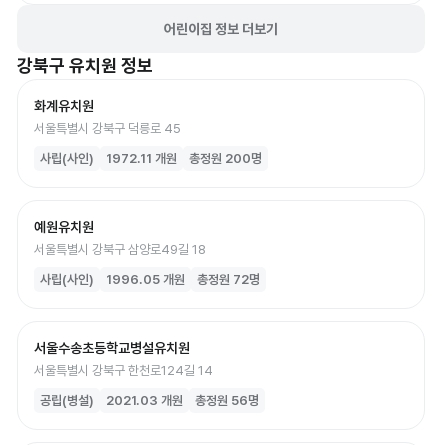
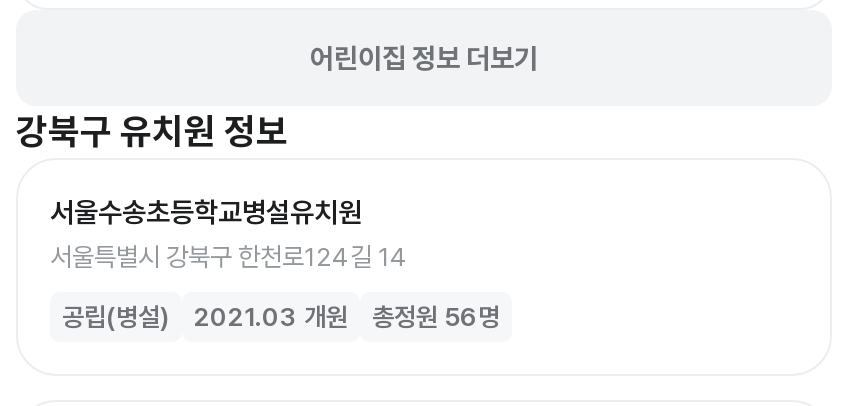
[34,98,262,166] 화계유치원 | 서울특별시 강북구 덕릉로 45 | 사립(사인) | 1972.11 개원 | 총정원 200명 -> none
[34,219,260,287] 예원유치원 | 서울특별시 강북구 삼양로49길 18 | 사립(사인) | 1996.05 개원 | 총정원 72명 -> none

